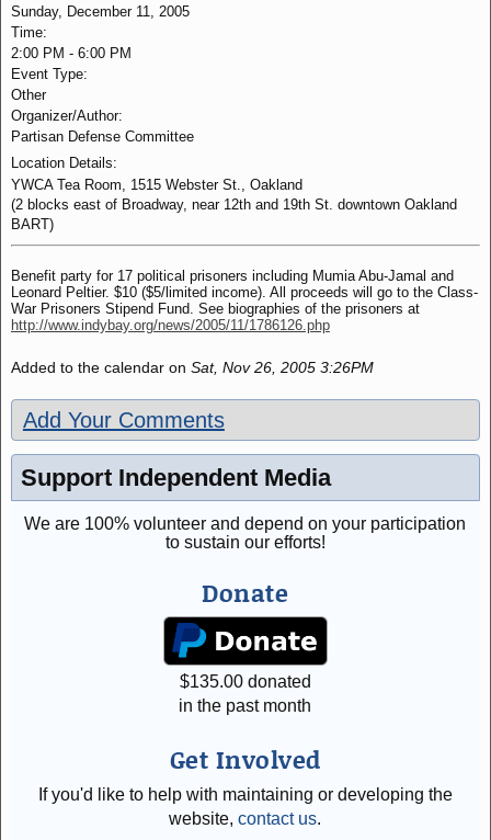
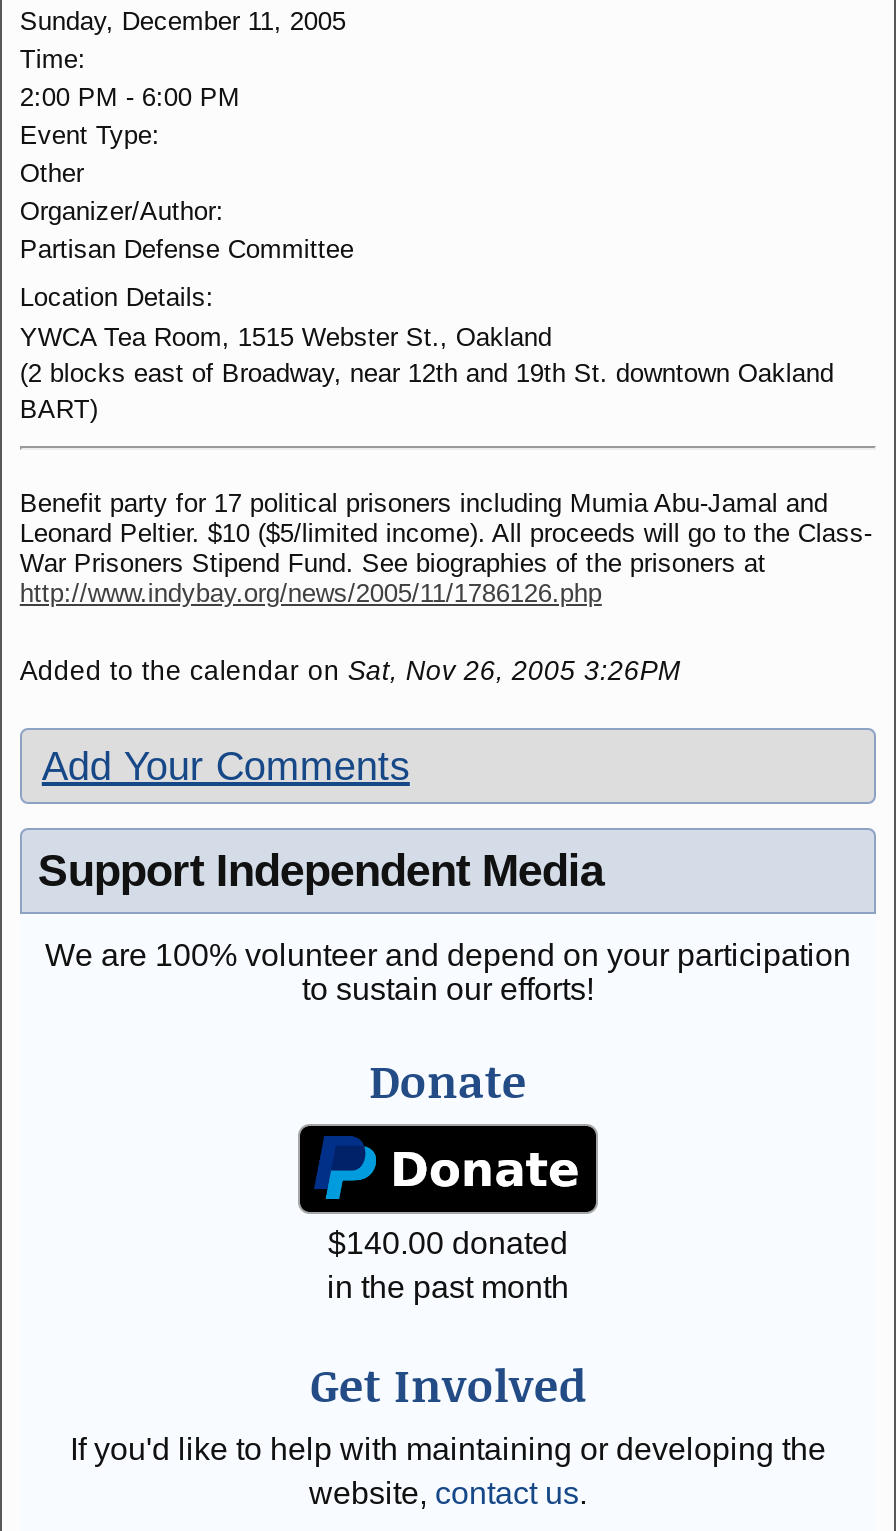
[180,672,311,691] $135.00 donated -> [328,1225,568,1259] $140.00 donated

